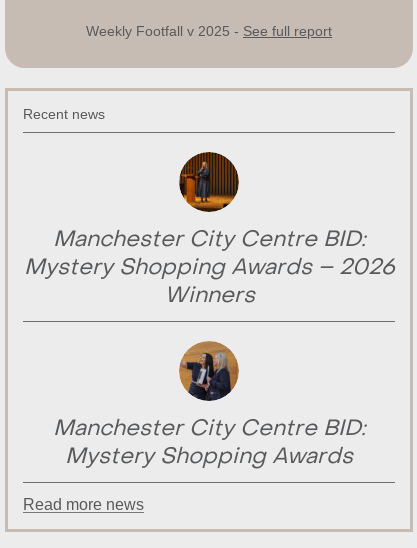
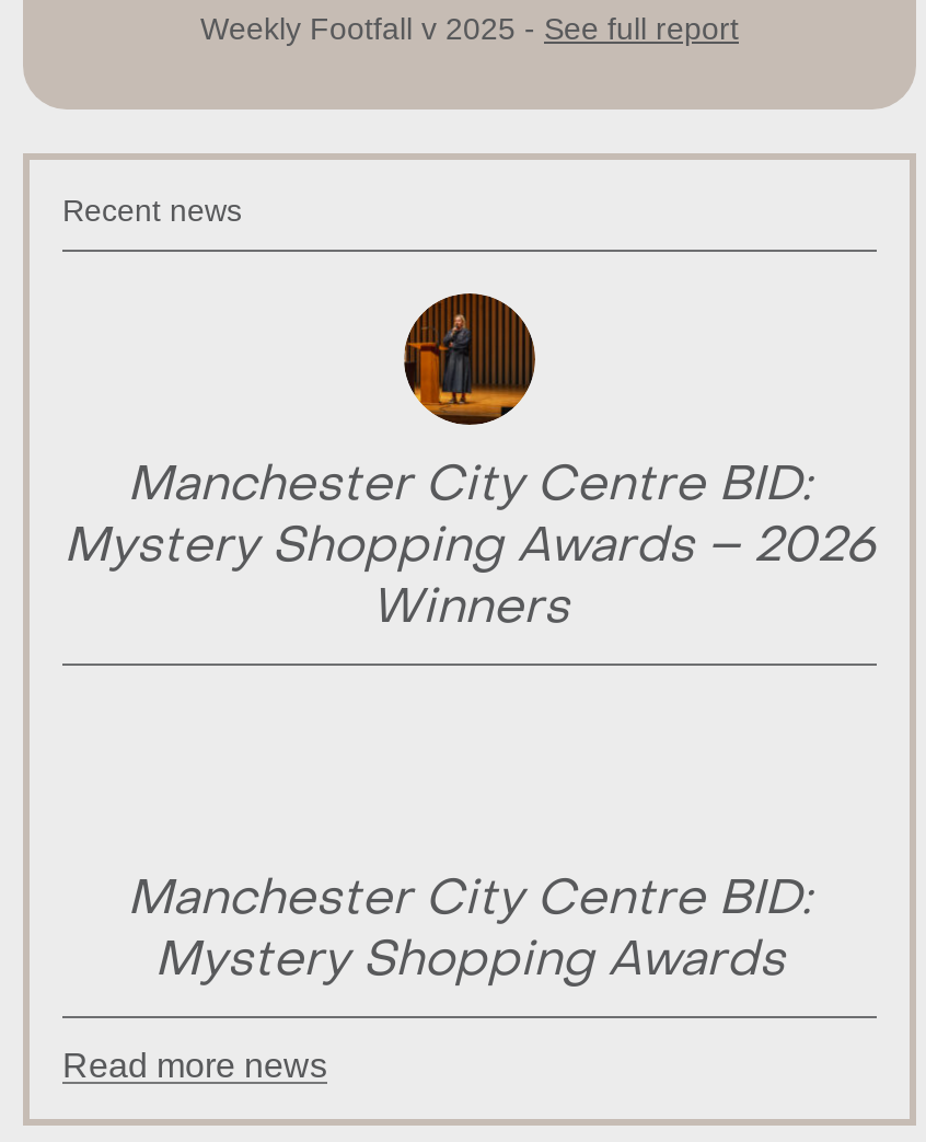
[178,340,240,402] [image] -> none

